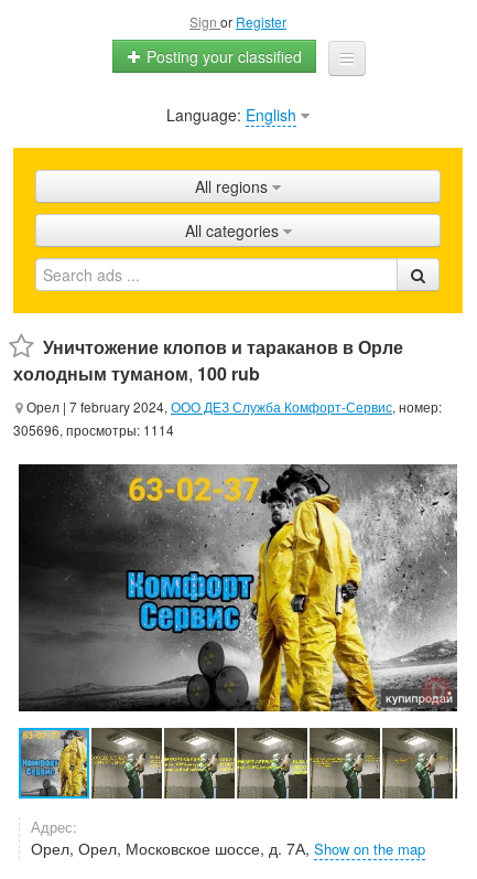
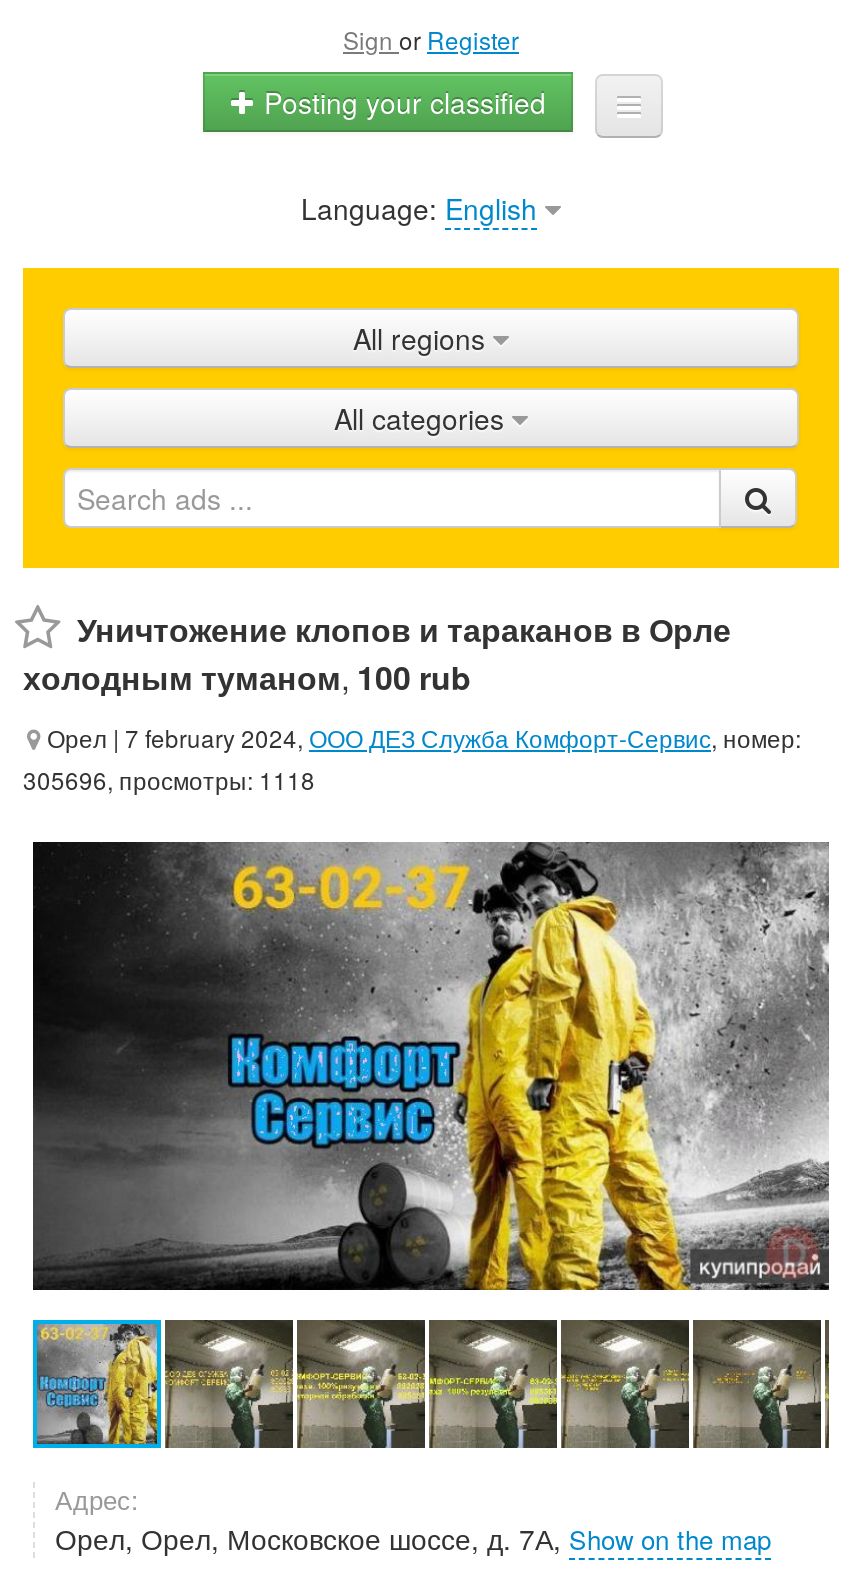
[13,420,174,439] 305696, просмотры: 1114 -> [23,762,315,796] 305696, просмотры: 1118

